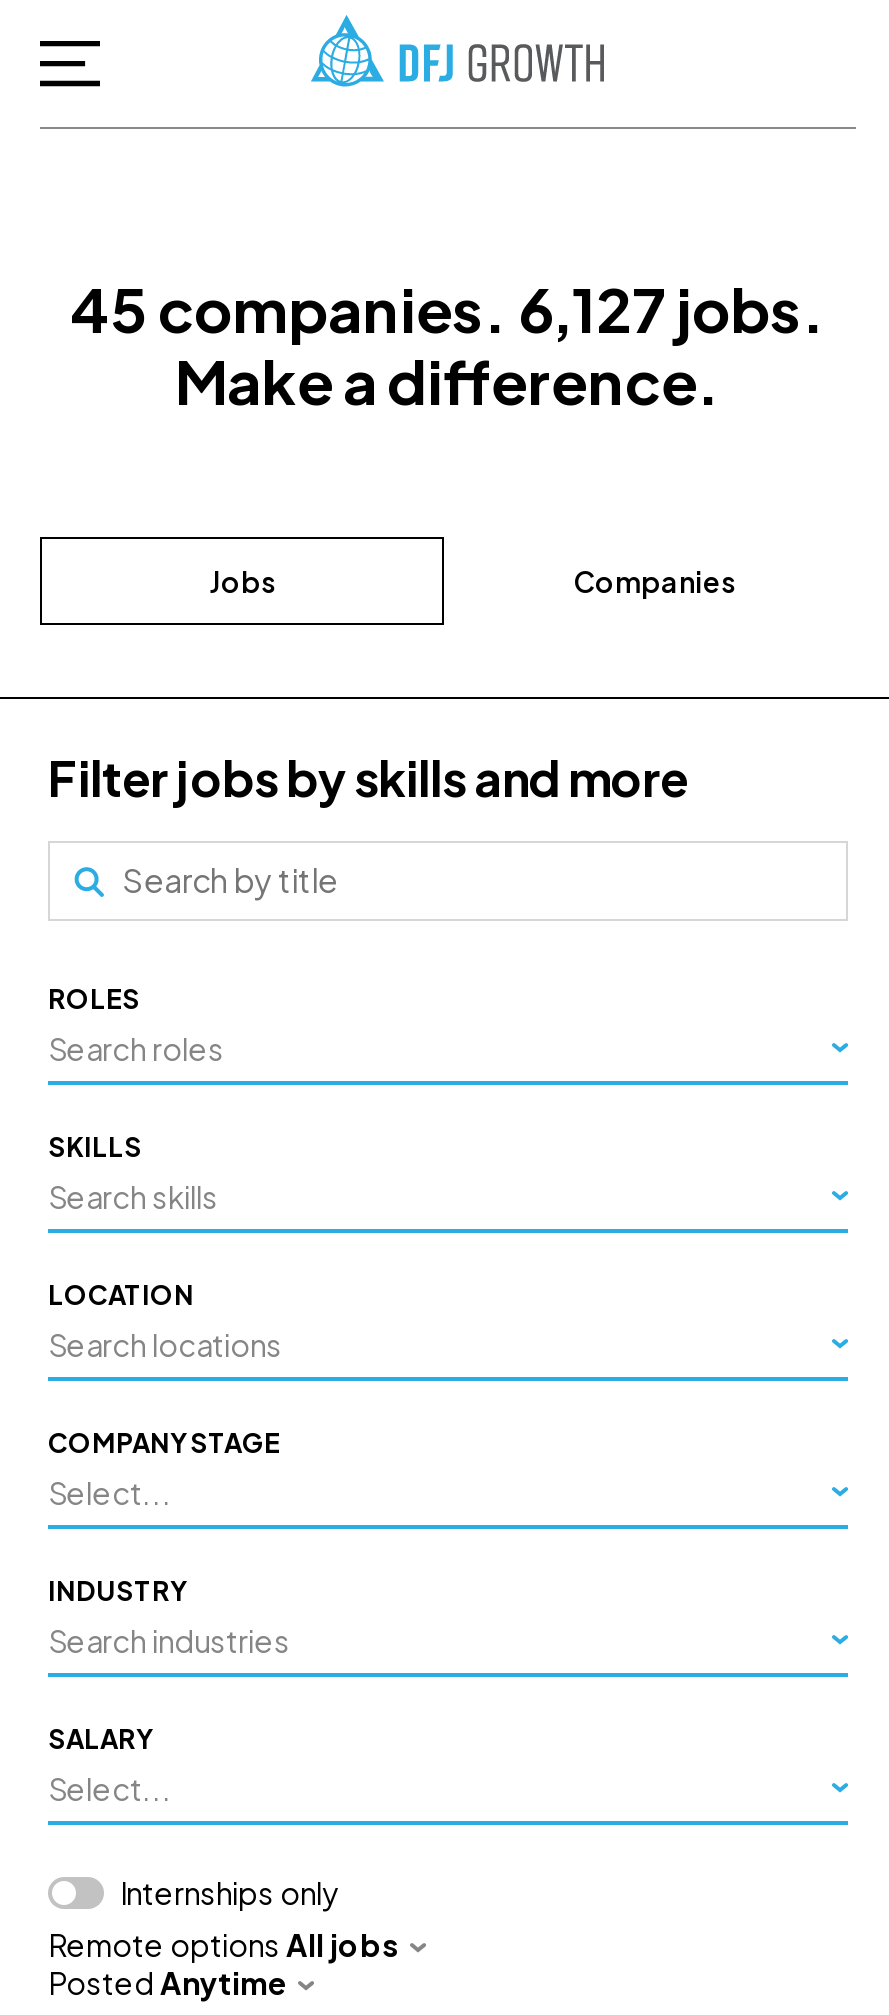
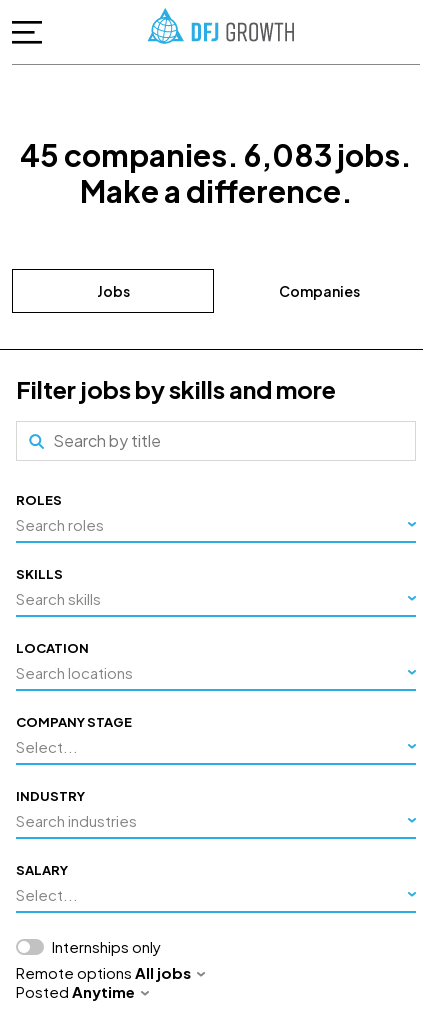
[70,271,826,347] 45 companies. 6,127 jobs. -> [20,136,412,174] 45 companies. 6,083 jobs.

